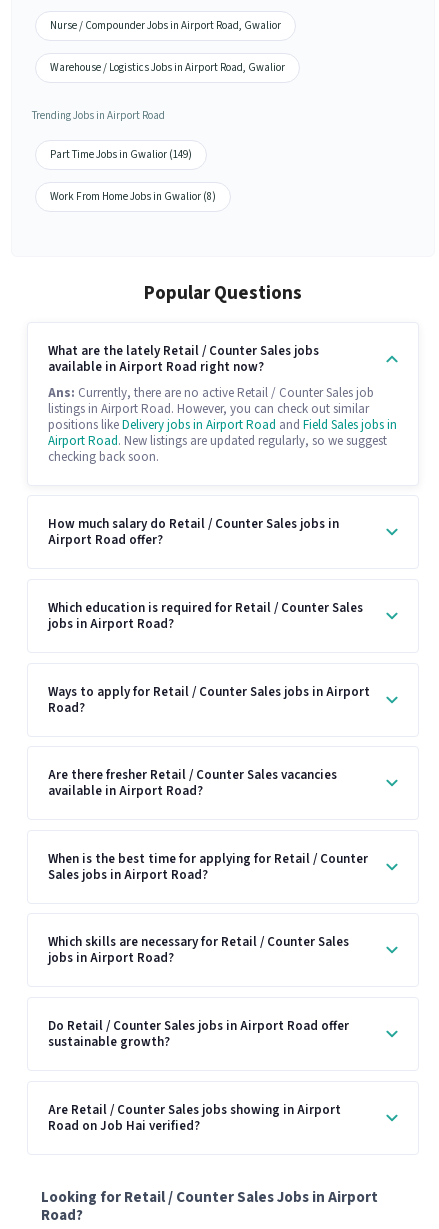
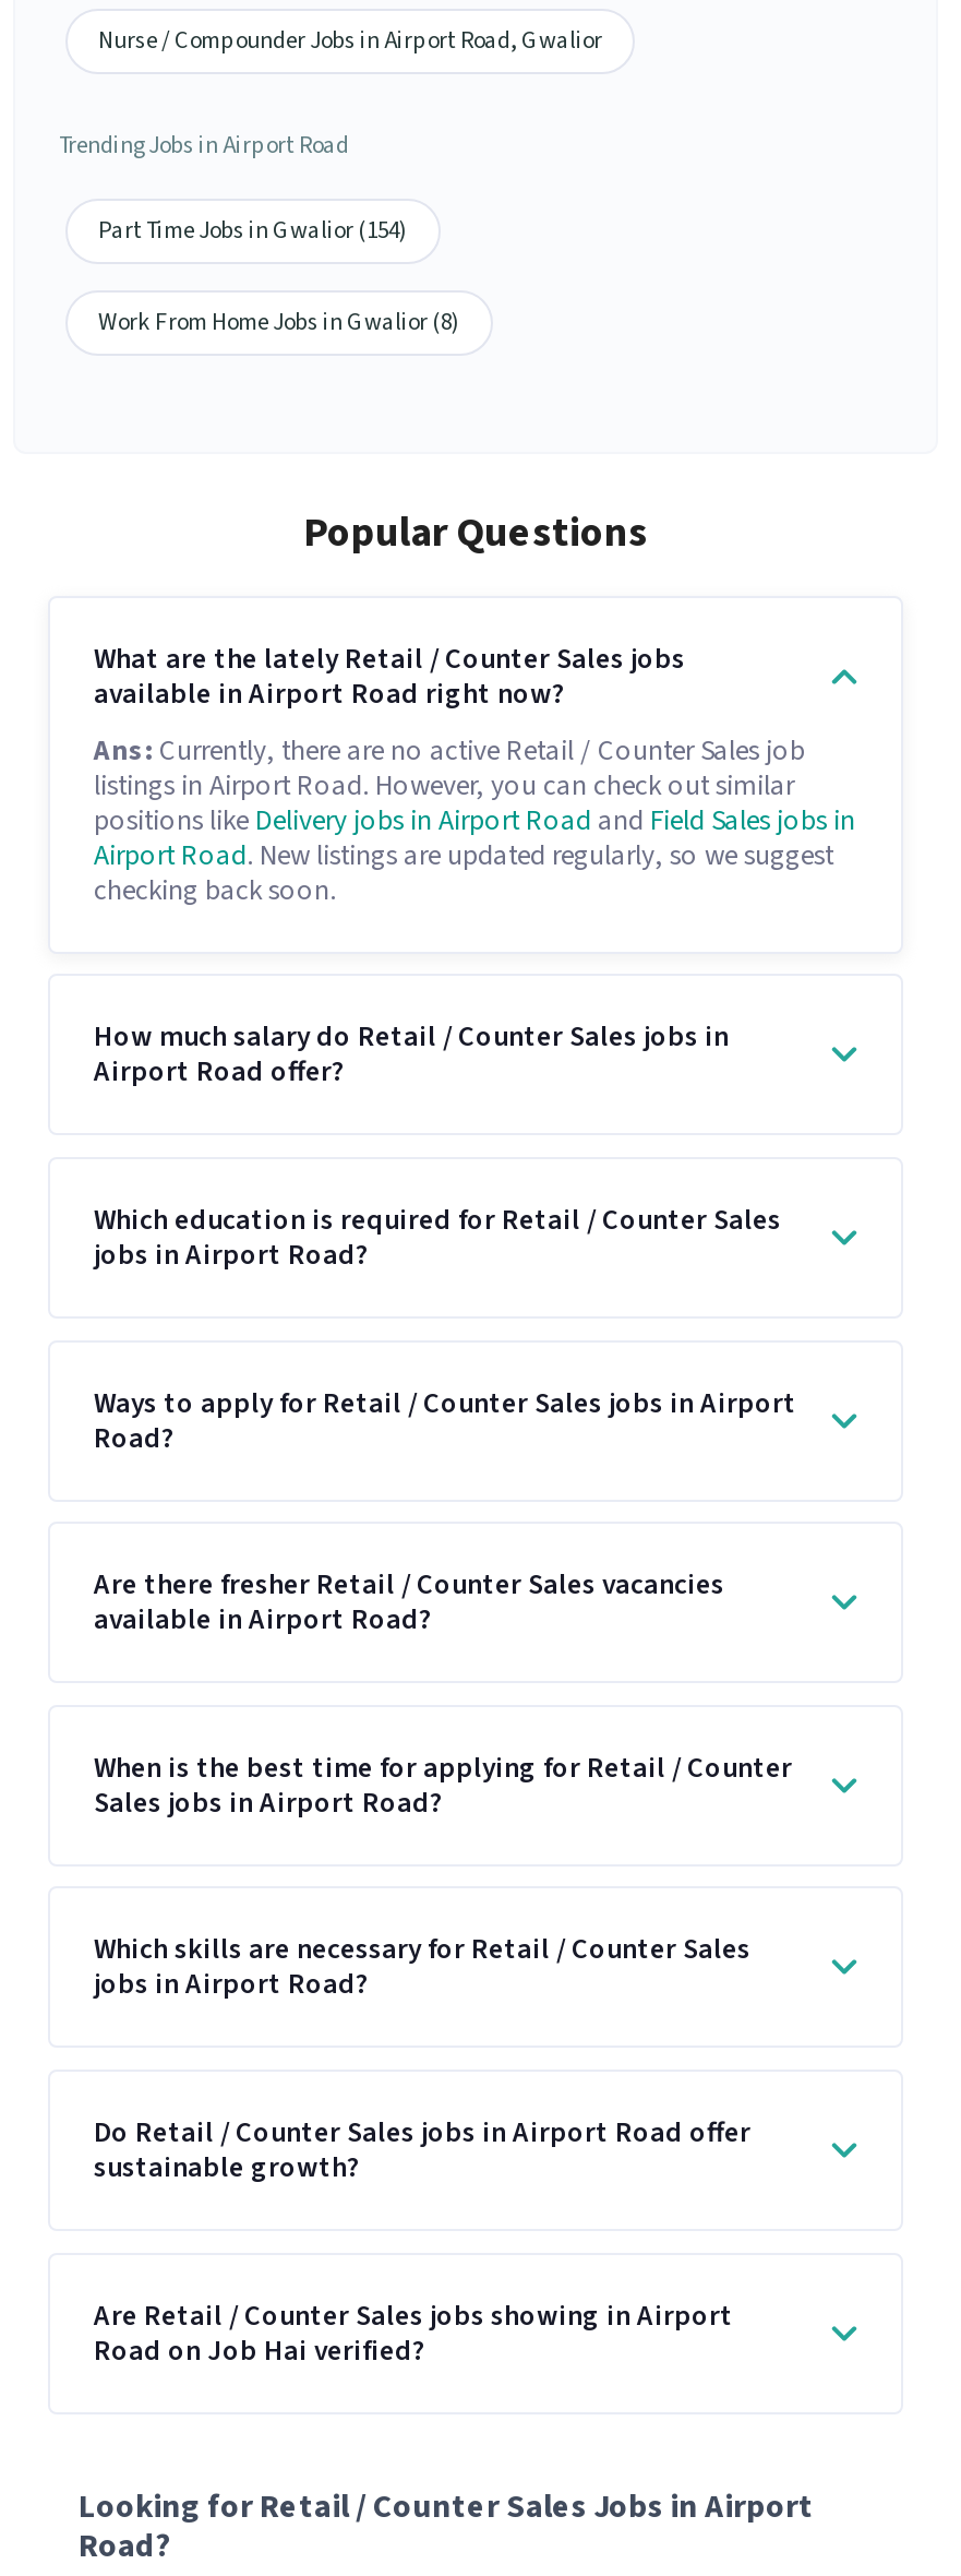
[50,60,285,75] Warehouse / Logistics Jobs in Airport Road, Gwalior -> none
[50,147,192,162] Part Time Jobs in Gwalior (149) -> [98,214,408,246] Part Time Jobs in Gwalior (154)

